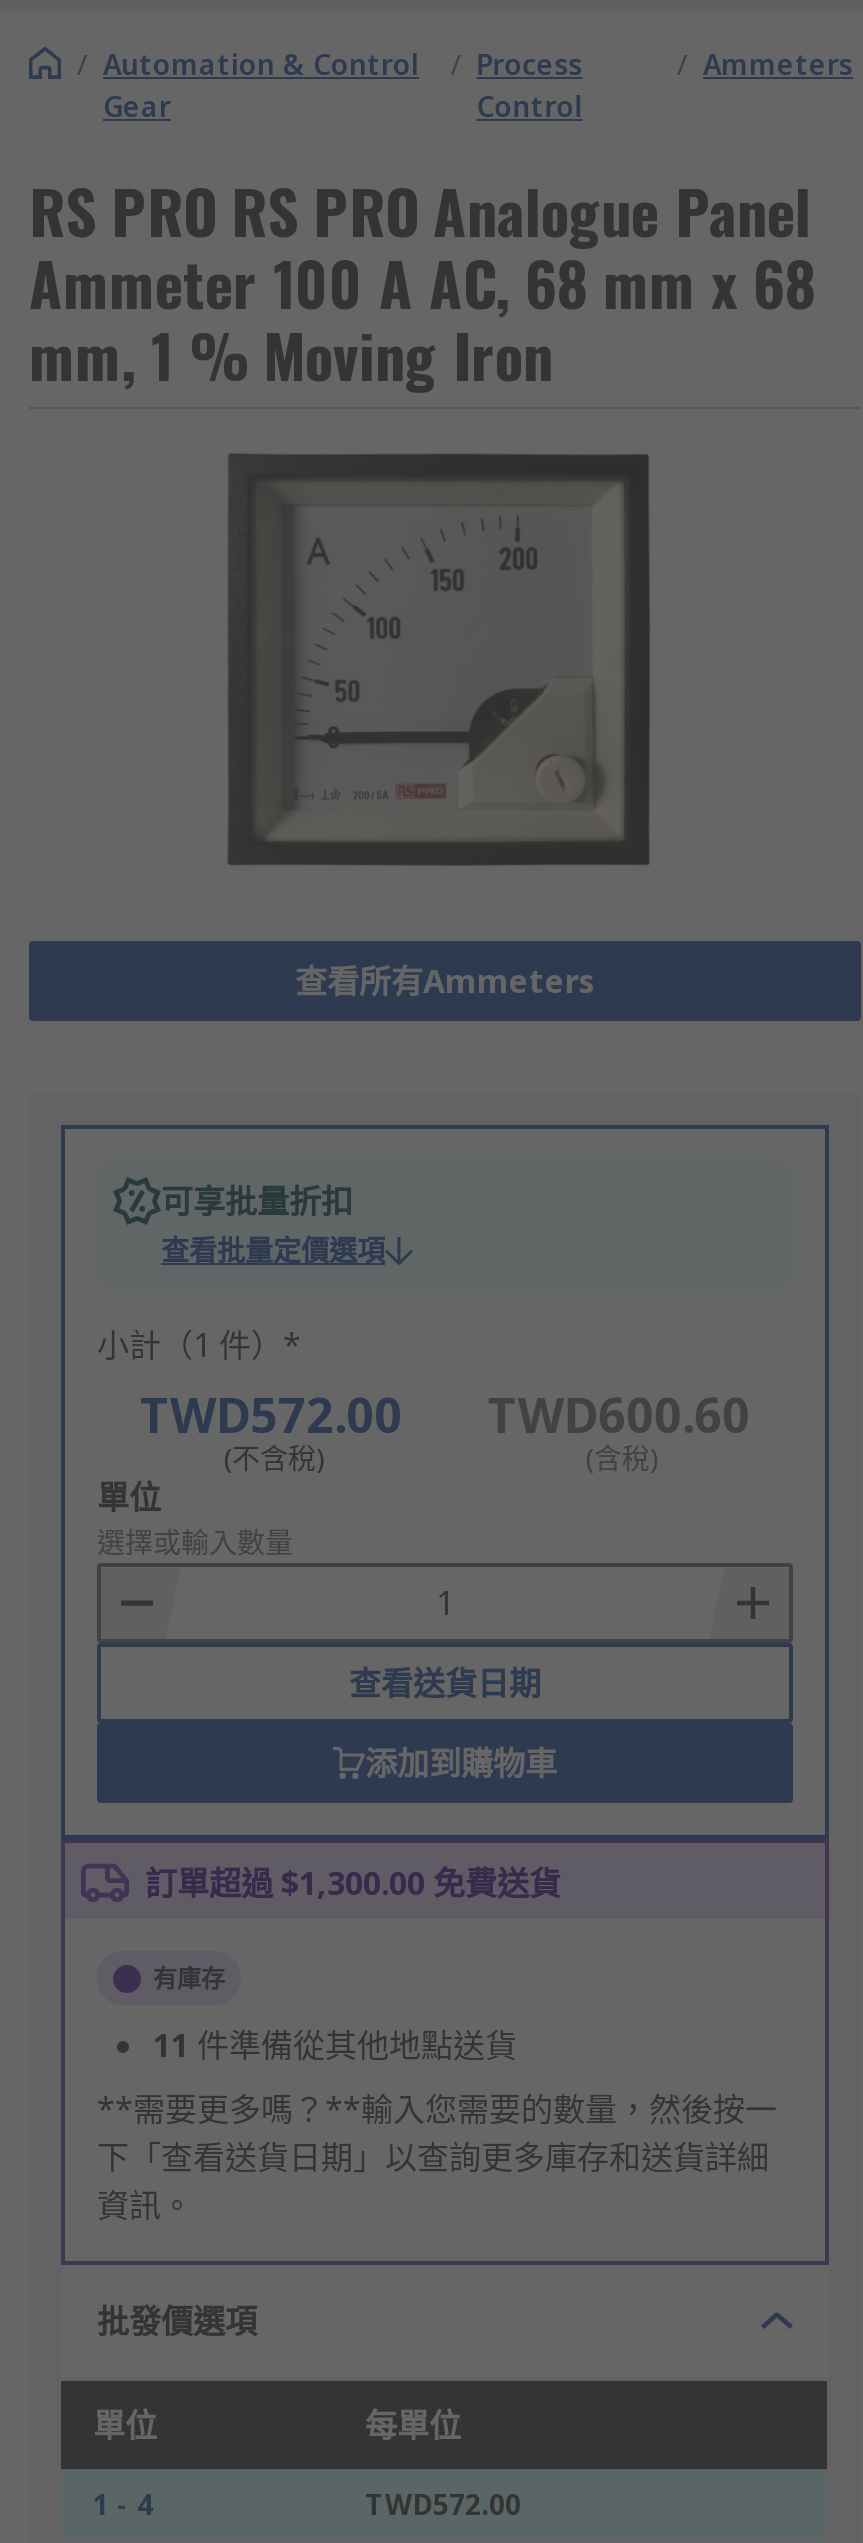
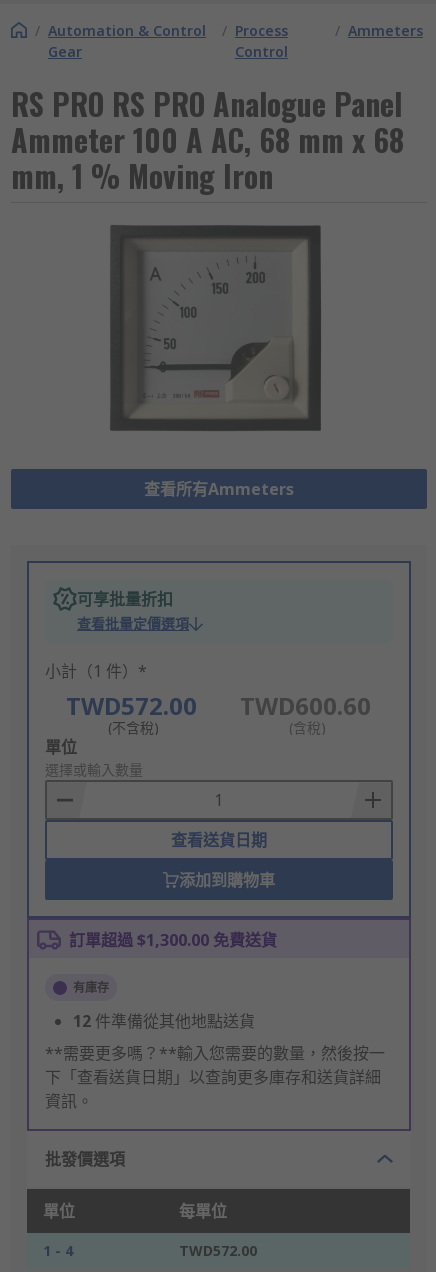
[153,2024,517,2068] 11件準備從其他地點送貨 -> [73,1010,255,1032] 12件準備從其他地點送貨

